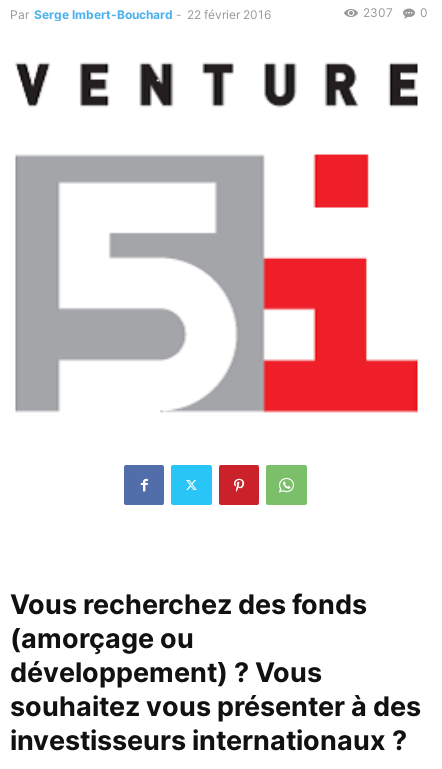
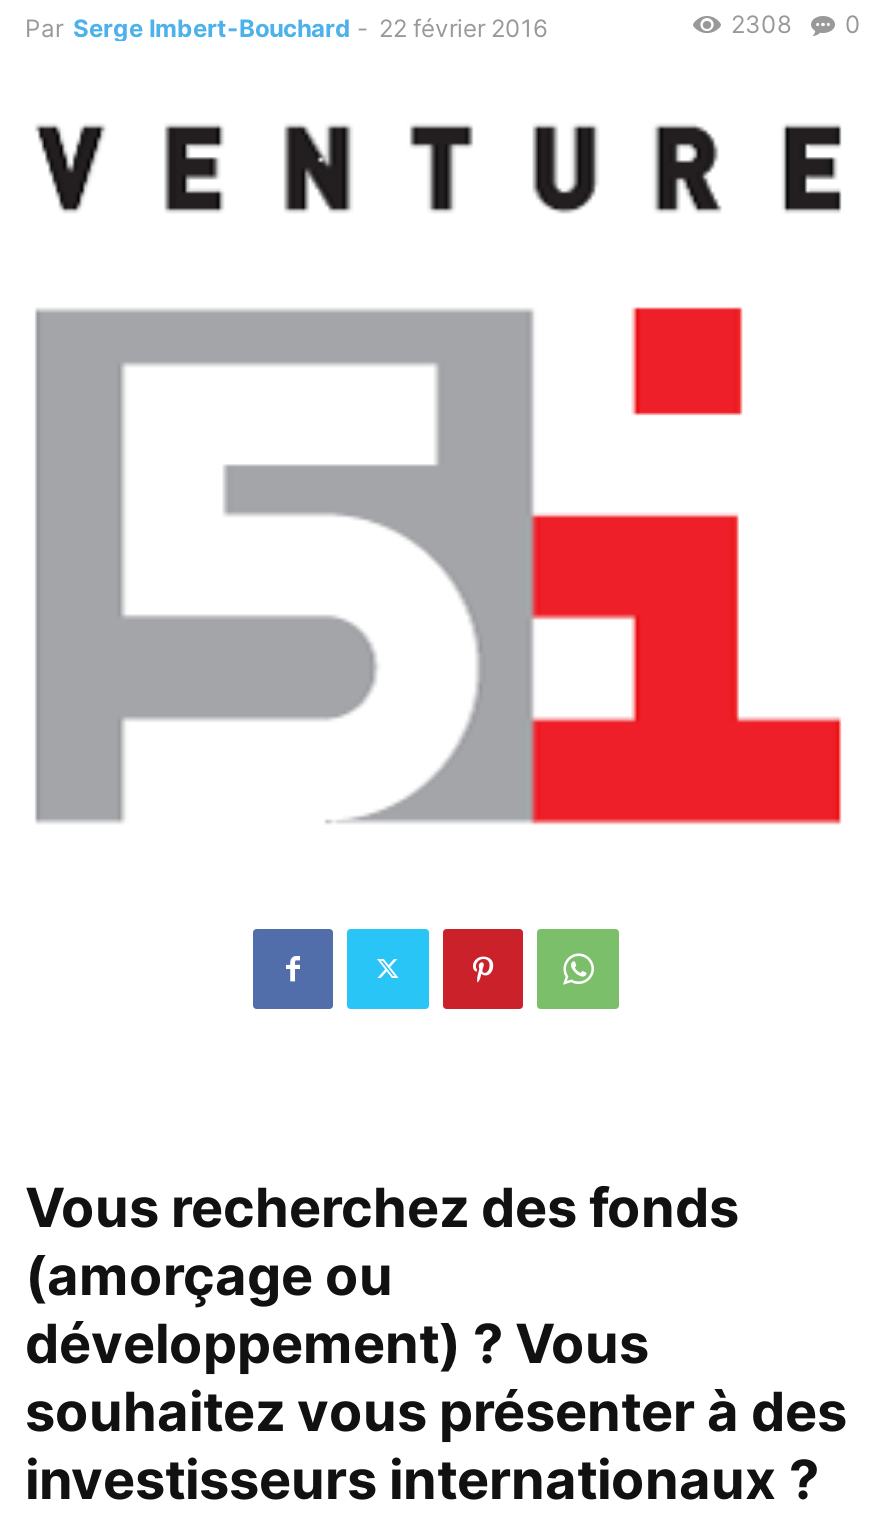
[363,5,428,20] 2307 0 -> [731,9,861,39] 2308 0

